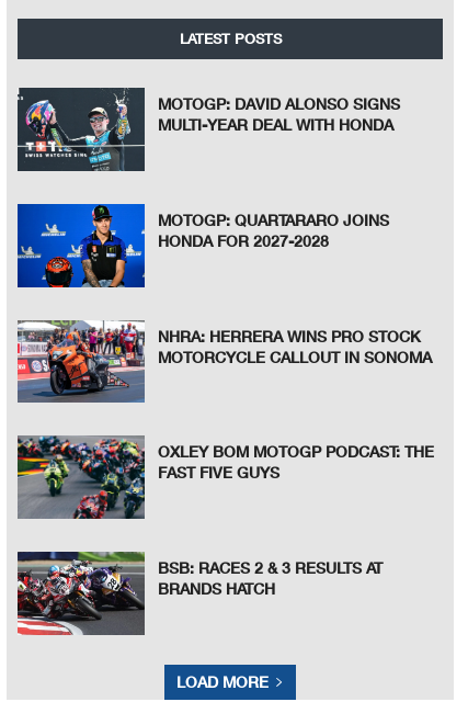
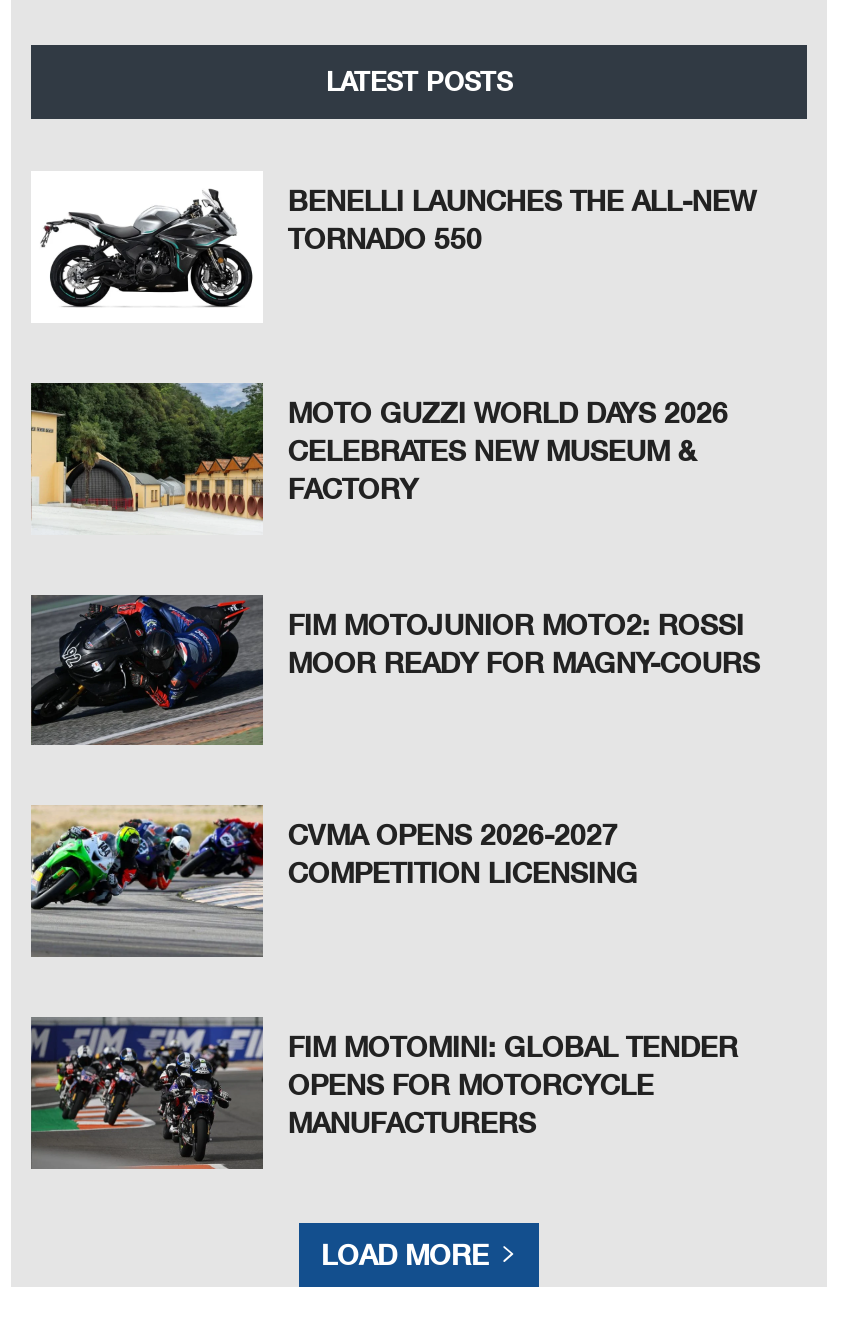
[16,87,400,172] [image] | MOTOGP: DAVID ALONSO SIGNS | MULTI-YEAR DEAL WITH HONDA -> [31,171,756,323] [image] | BENELLI LAUNCHES THE ALL-NEW | TORNADO 550
[16,203,390,288] [image] | MOTOGP: QUARTARARO JOINS | HONDA FOR 2027-2028 -> [29,381,728,535] [image] | MOTO GUZZI WORLD DAYS 2026 | CELEBRATES NEW MUSEUM & | FACTORY
[16,320,432,403] [image] | NHRA: HERRERA WINS PRO STOCK | MOTORCYCLE CALLOUT IN SONOMA -> [29,593,760,745] [image] | FIM MOTOJUNIOR MOTO2: ROSSI | MOOR READY FOR MAGNY-COURS
[16,434,434,519] [image] | OXLEY BOM MOTOGP PODCAST: THE | FAST FIVE GUYS -> [31,805,638,957] [image] | CVMA OPENS 2026-2027 | COMPETITION LICENSING
[16,552,383,636] [image] | BSB: RACES 2 & 3 RESULTS AT | BRANDS HATCH -> [29,1017,738,1171] [image] | FIM MOTOMINI: GLOBAL TENDER | OPENS FOR MOTORCYCLE | MANUFACTURERS

